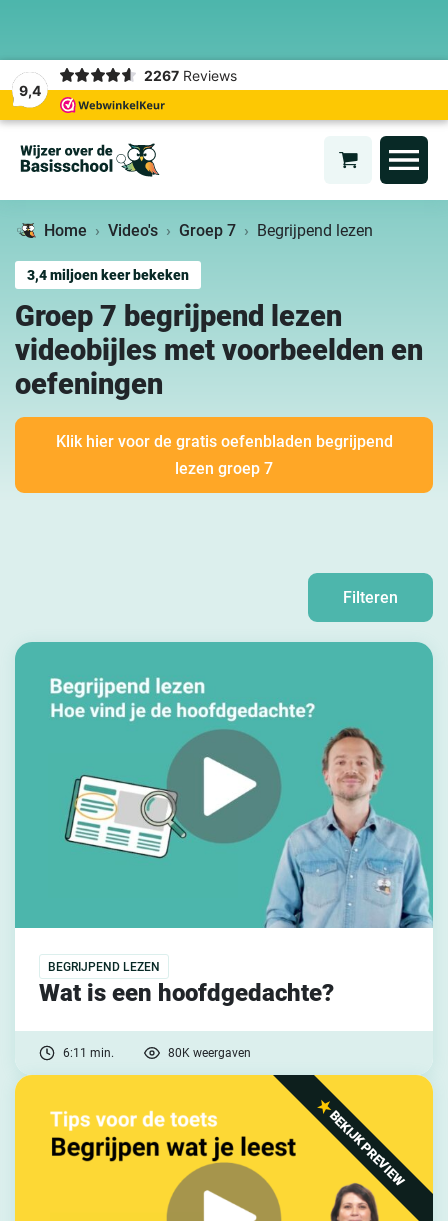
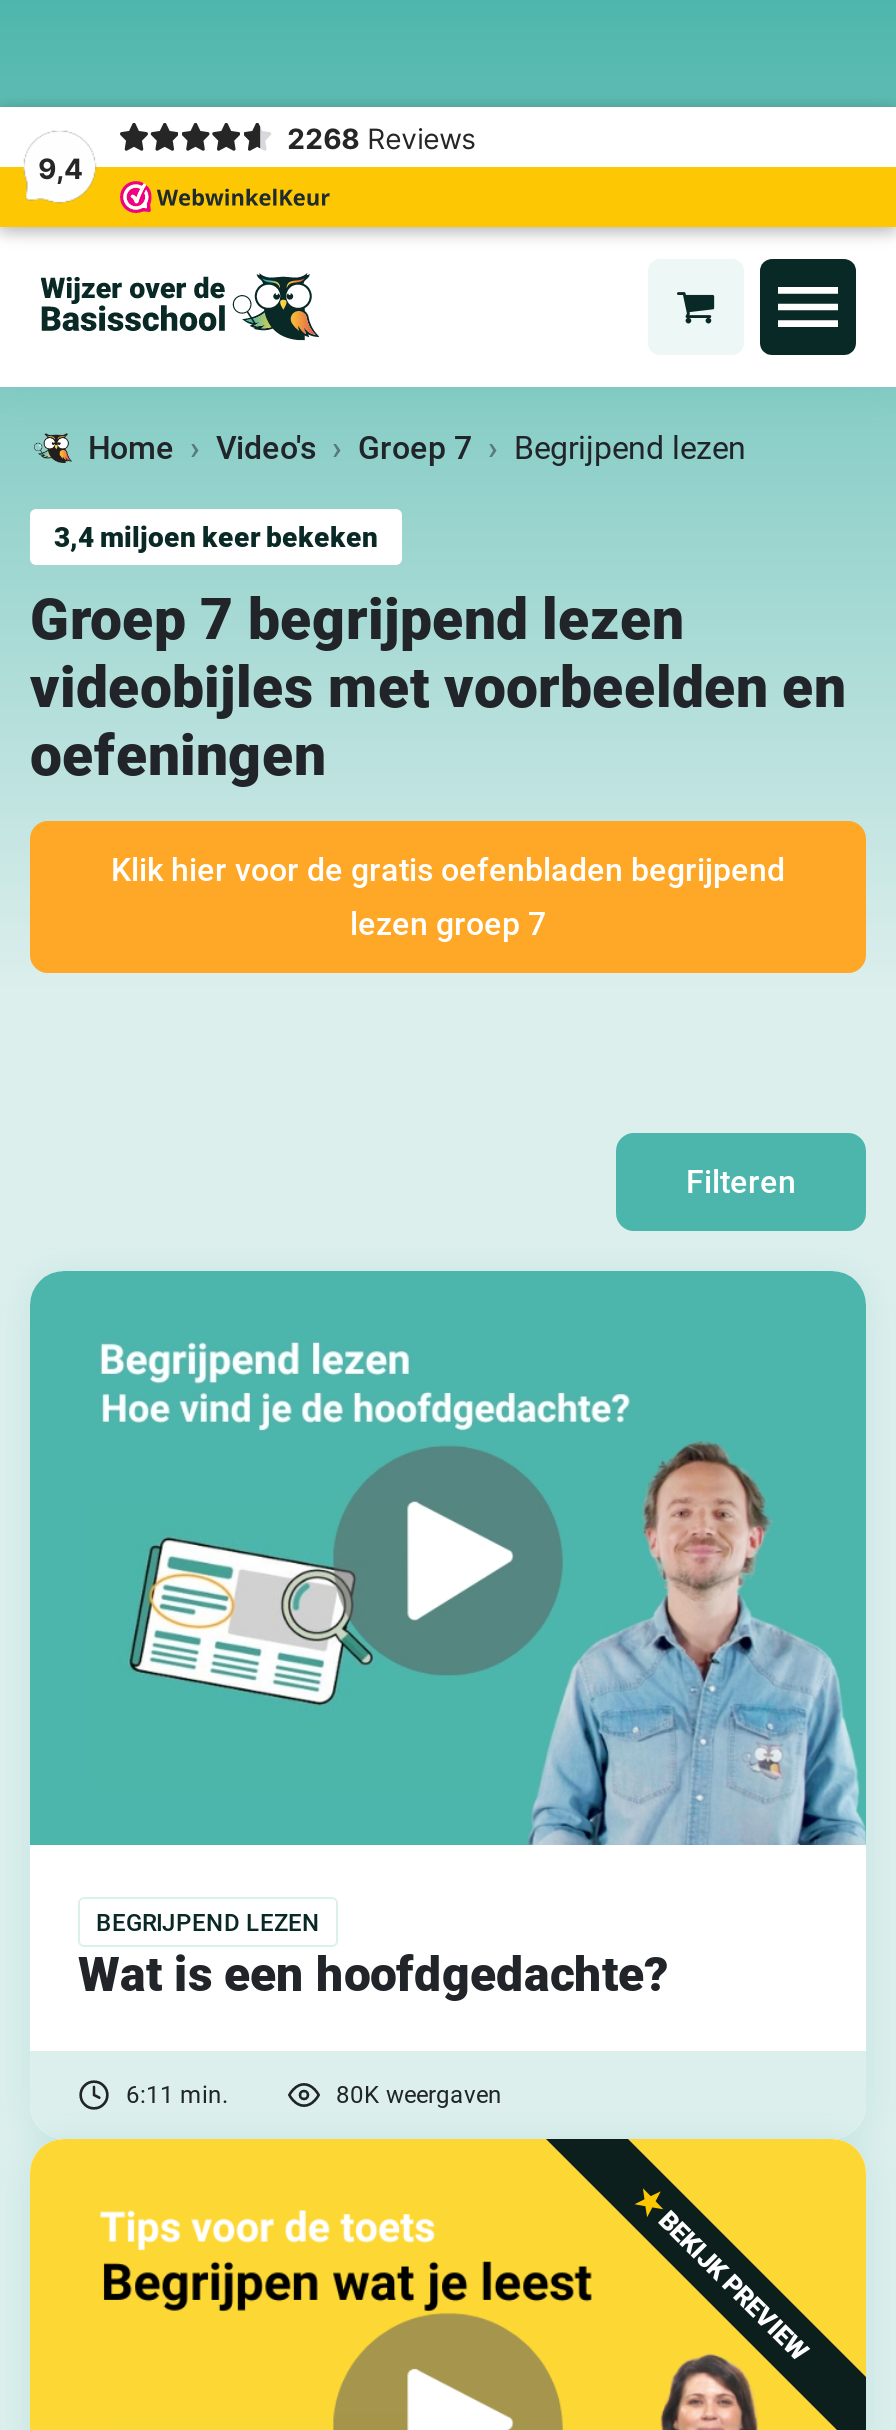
[144,66,237,83] 2267 Reviews -> [287,120,475,154] 2268 Reviews

